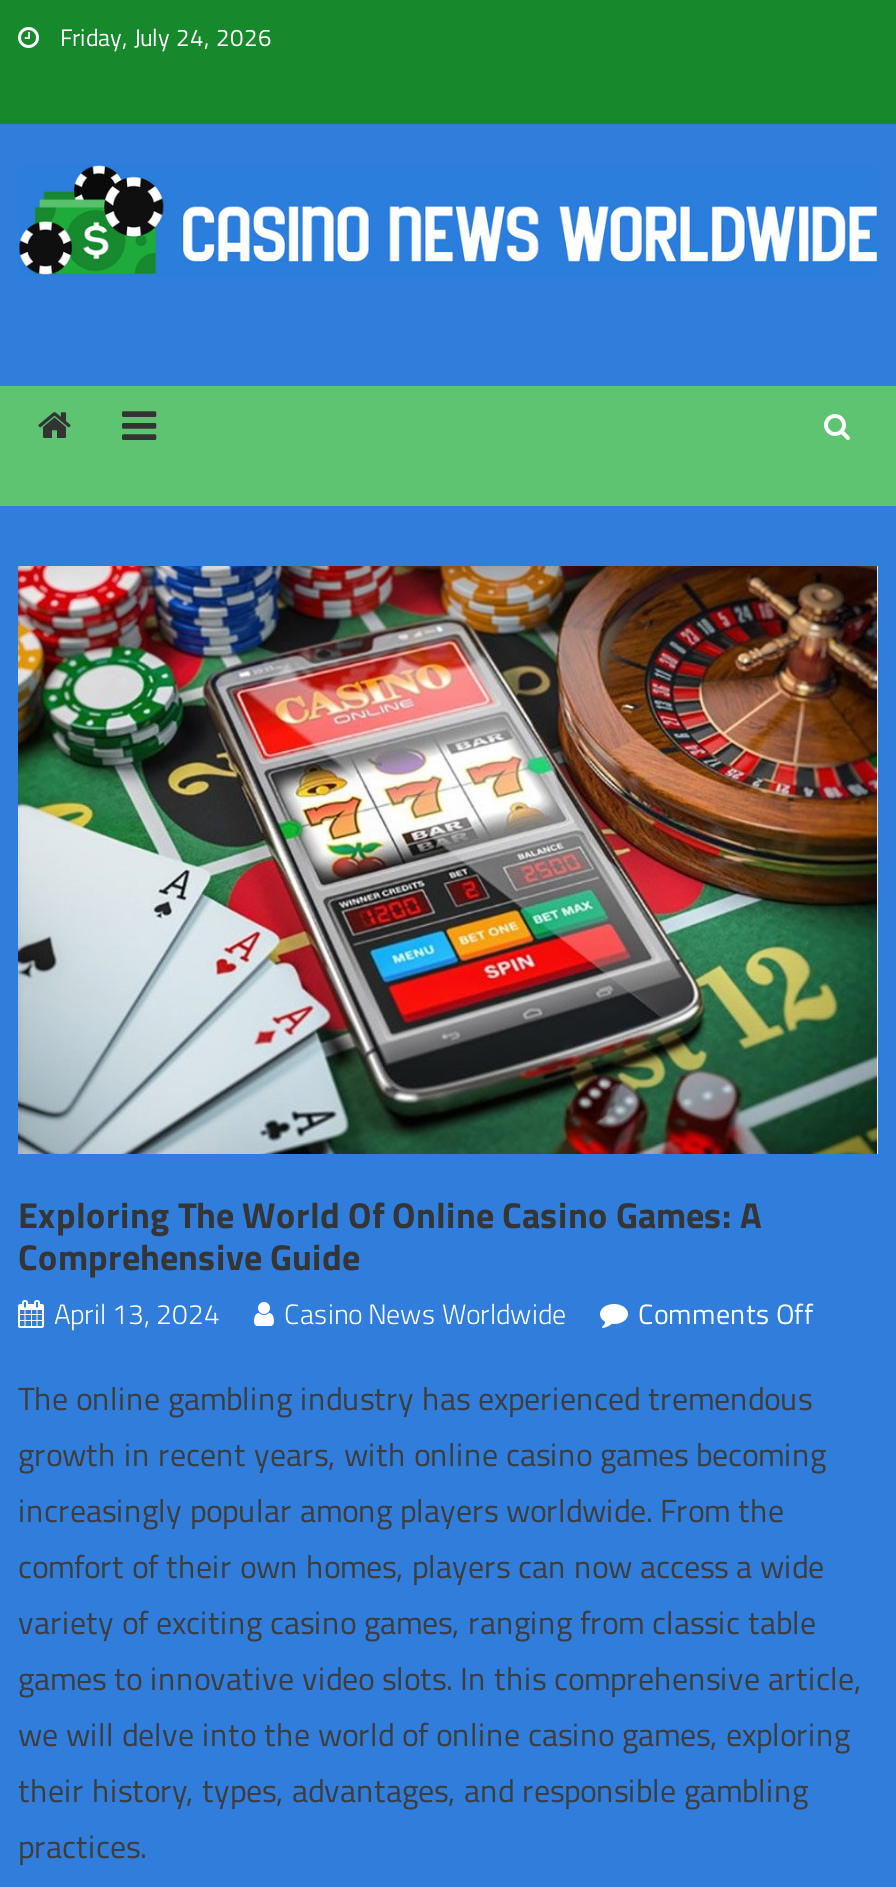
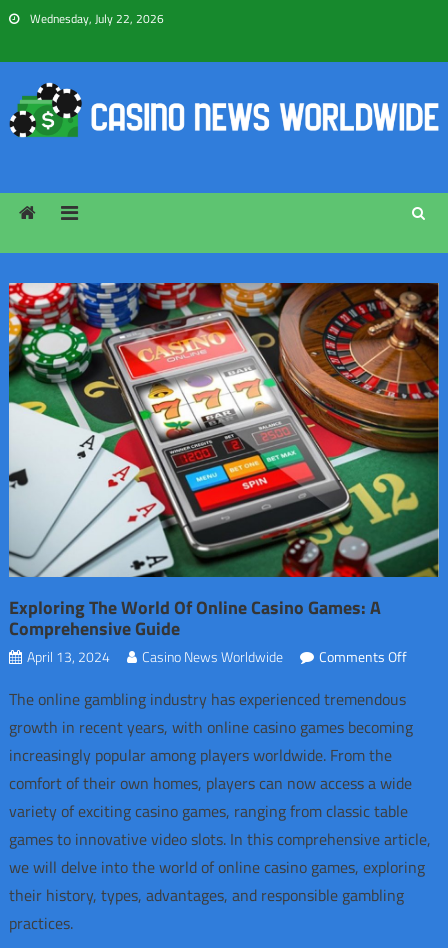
[54,18,272,56] Friday, July 24, 2026 -> [27,9,164,28] Wednesday, July 22, 2026

